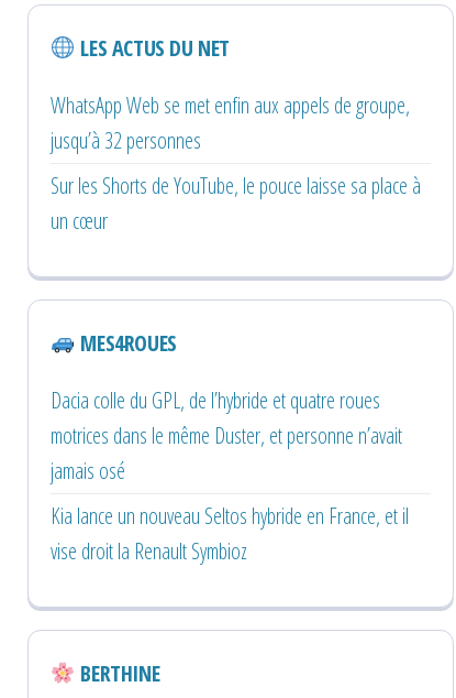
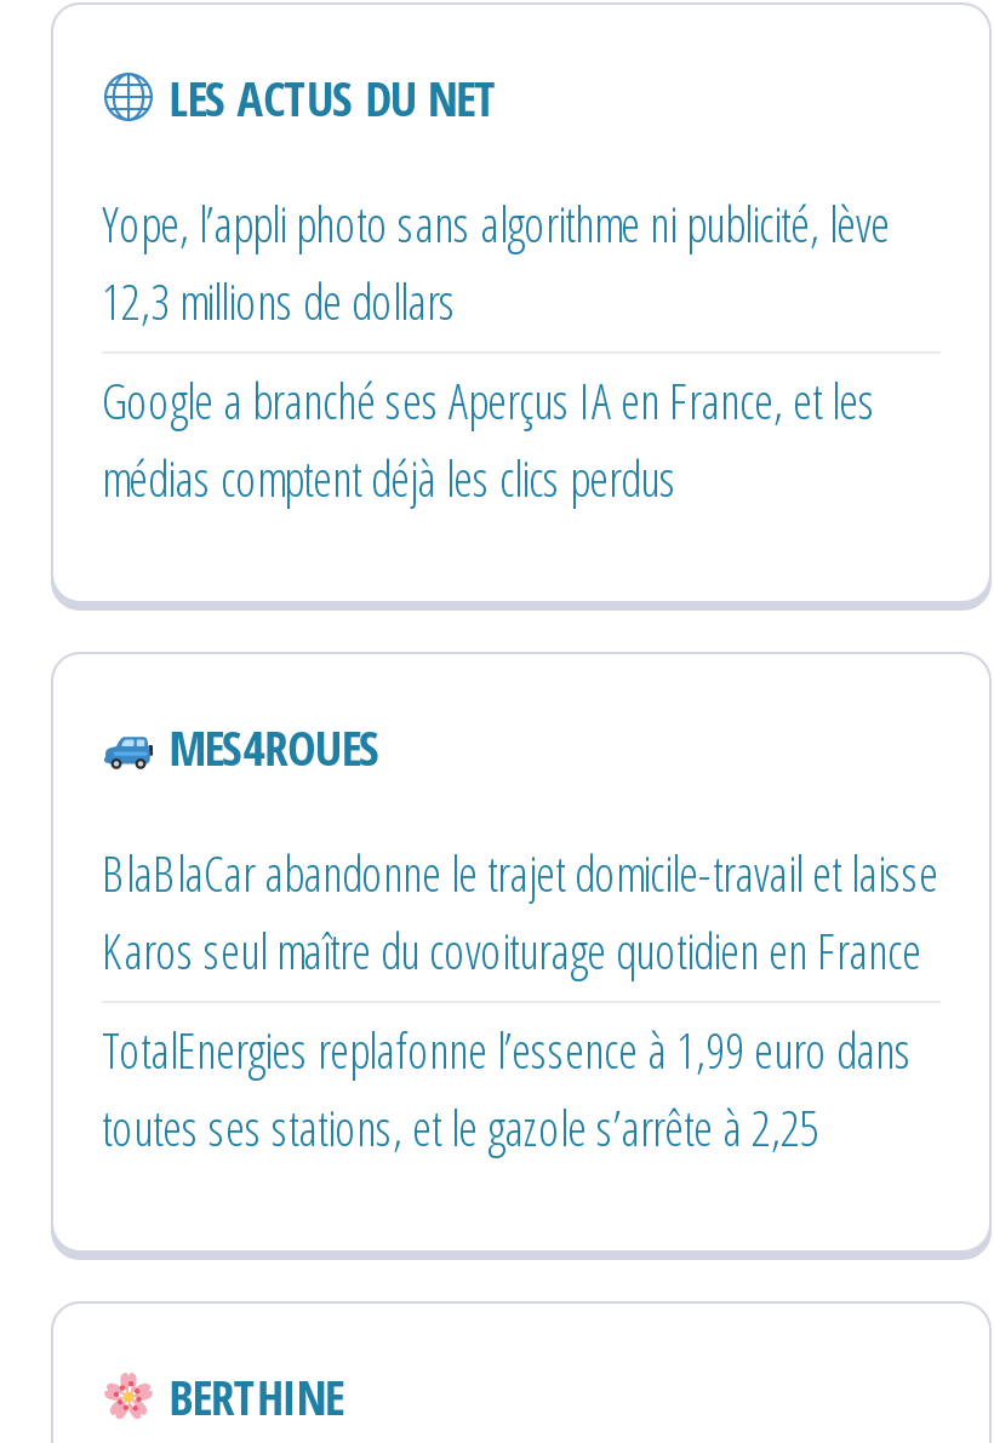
[51,90,410,155] WhatsApp Web se met enfin aux appels de groupe, | jusqu’à 32 personnes -> [102,191,890,334] Yope, l’appli photo sans algorithme ni publicité, lève | 12,3 millions de dollars
[51,171,421,236] Sur les Shorts de YouTube, le pouce laisse sa place à | un cœur -> [102,368,875,511] Google a branché ses Aperçus IA en France, et les | médias comptent déjà les clics perdus
[51,385,402,486] Dacia colle du GPL, de l’hybride et quatre roues | motrices dans le même Duster, et personne n’avait | jamais osé -> [102,841,938,984] BlaBlaCar abandonne le trajet domicile-travail et laisse | Karos seul maître du covoiturage quotidien en France
[51,501,409,566] Kia lance un nouveau Seltos hybride en France, et il | vise droit la Renault Symbioz -> [102,1018,912,1161] TotalEnergies replafonne l’essence à 1,99 euro dans | toutes ses stations, et le gazole s’arrête à 2,25

